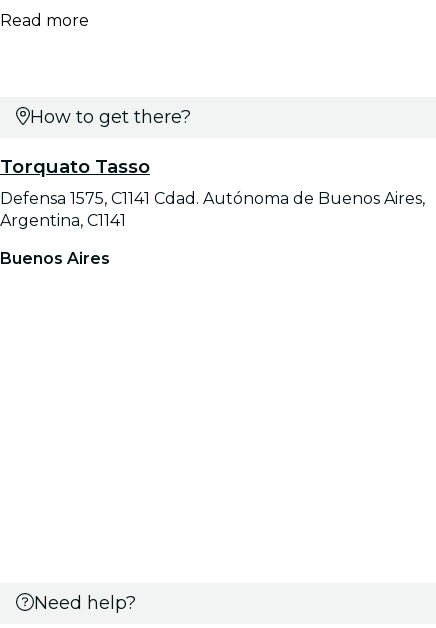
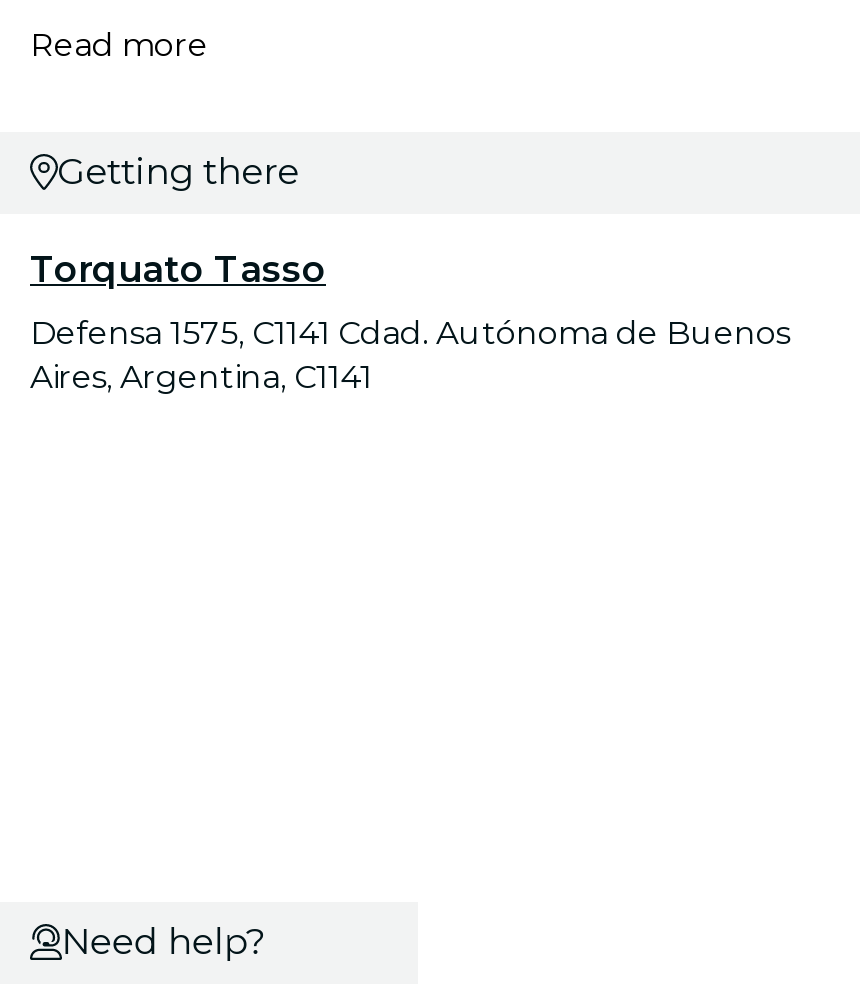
[29,106,190,128] How to get there? -> [57,149,299,193] Getting there
[0,189,425,268] Defensa 1575, C1141 Cdad. Autónoma de Buenos Aires, | Argentina, C1141 | Buenos Aires -> [30,313,790,395] Defensa 1575, C1141 Cdad. Autónoma de Buenos | Aires, Argentina, C1141

